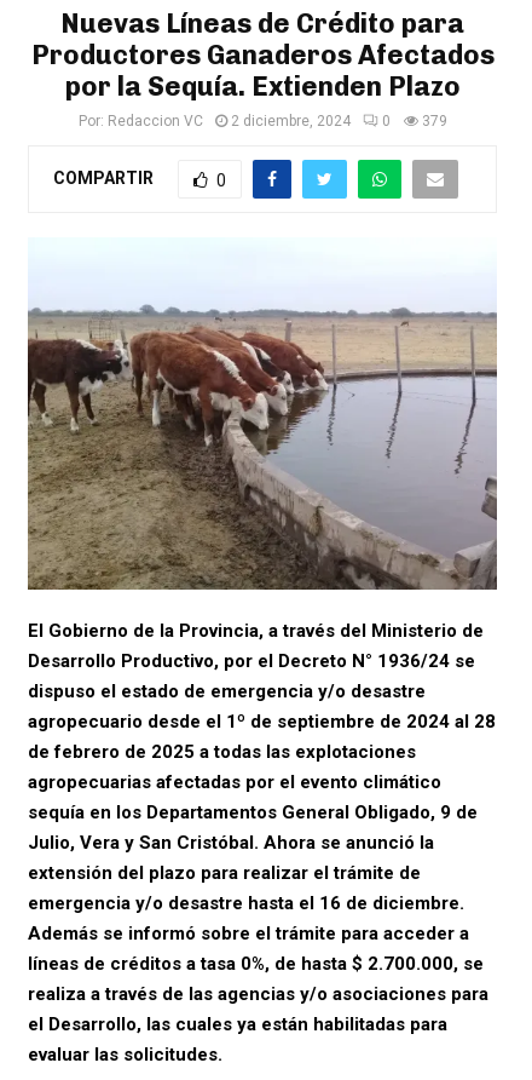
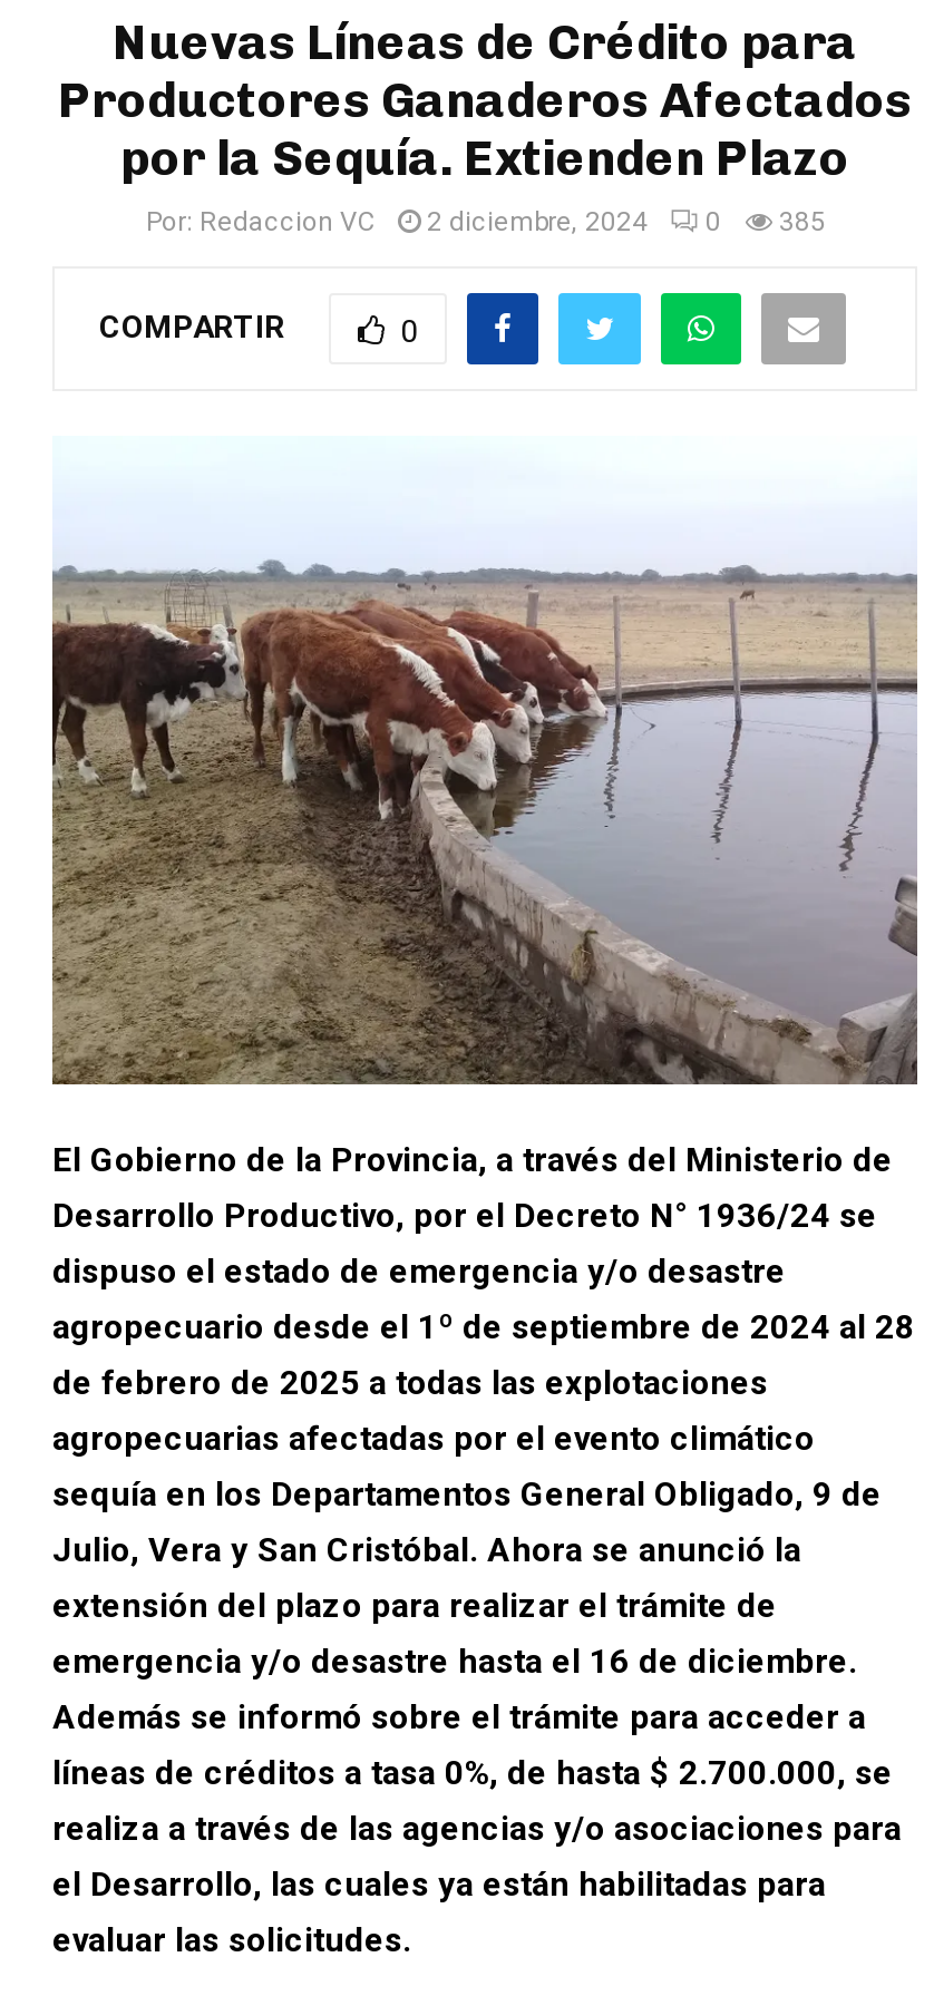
[79,113,447,130] Por: Redaccion VC 2 diciembre, 2024 0 379 -> [146,206,826,237] Por: Redaccion VC 2 diciembre, 2024 0 385

